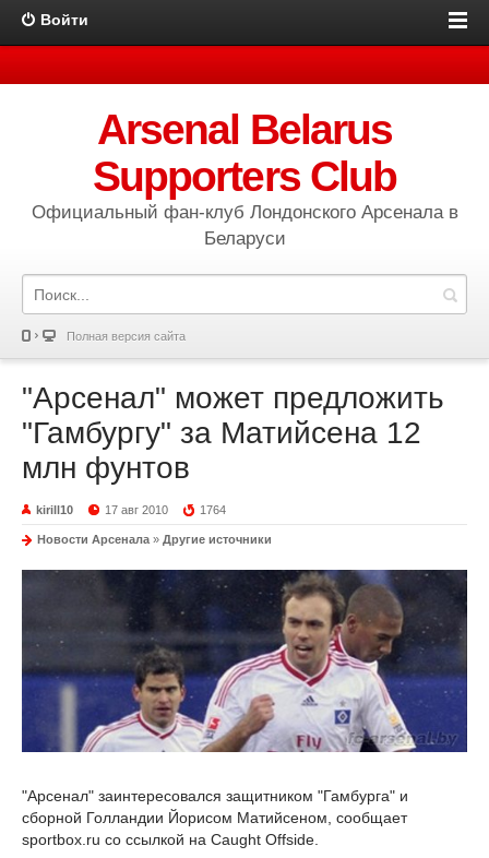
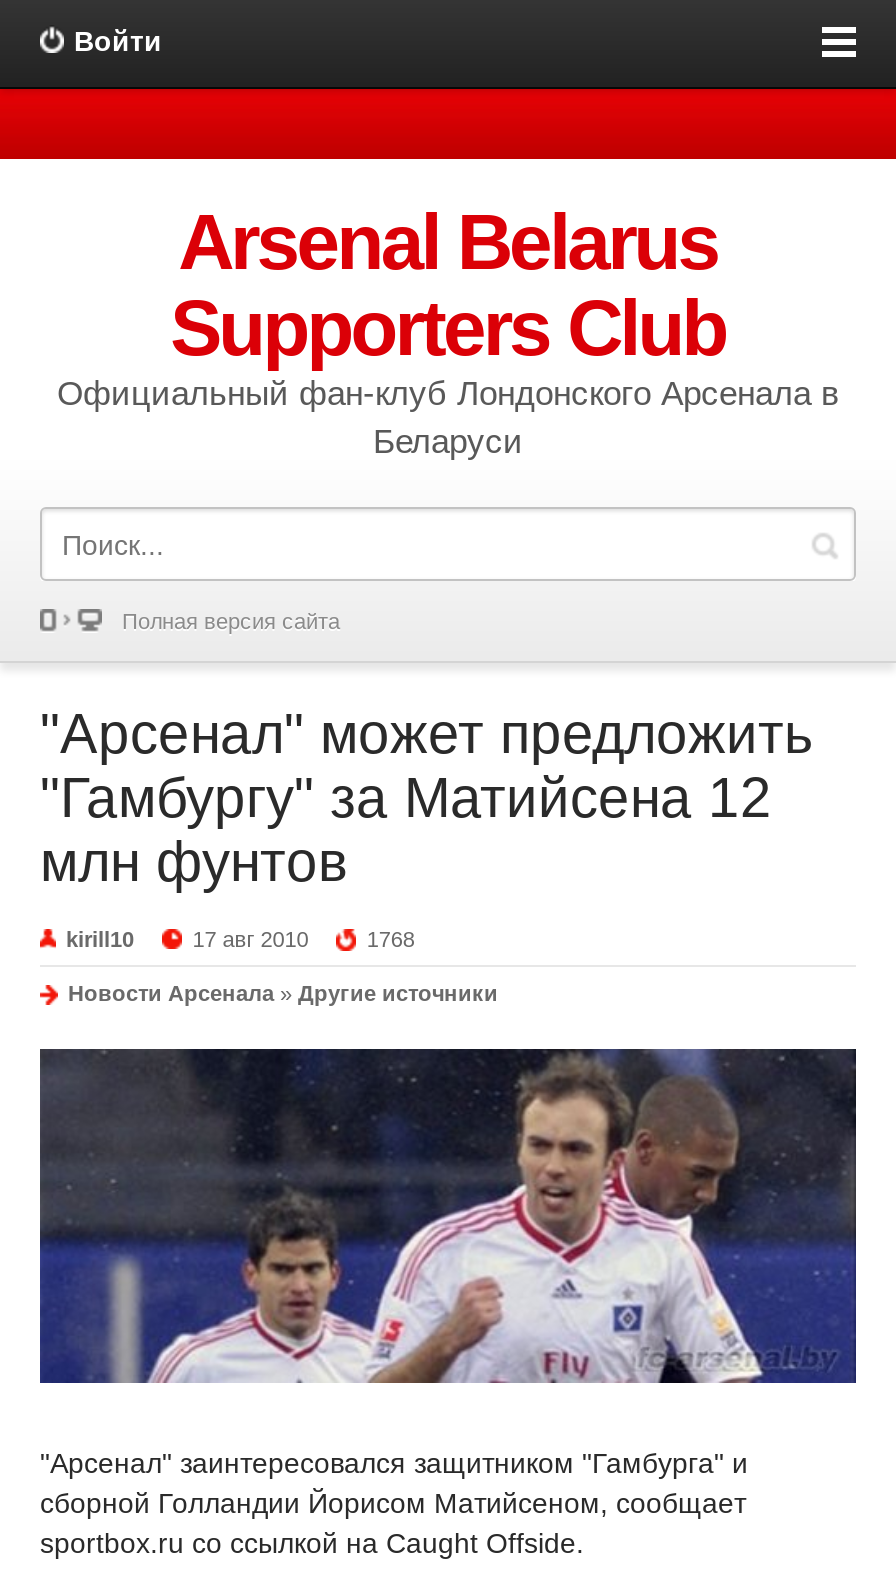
[200,503,226,516] 1764 -> [367,927,415,951] 1768

